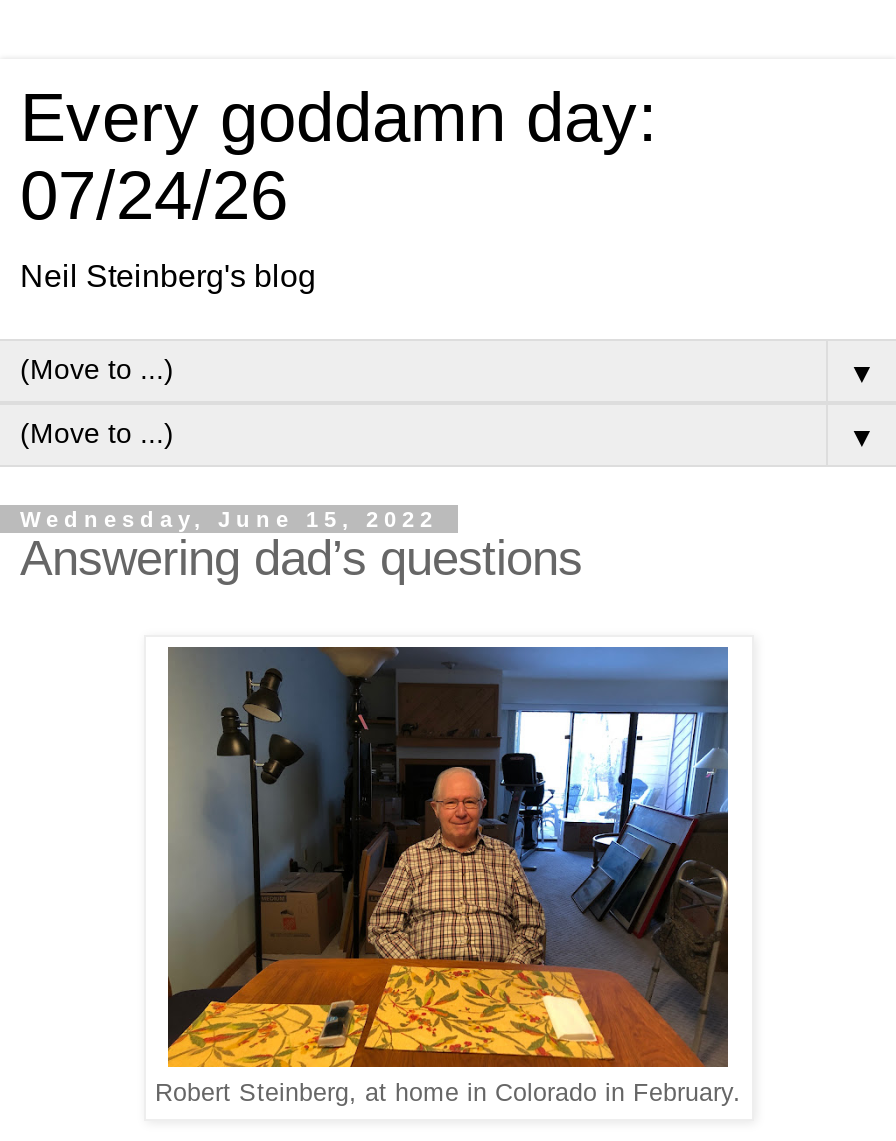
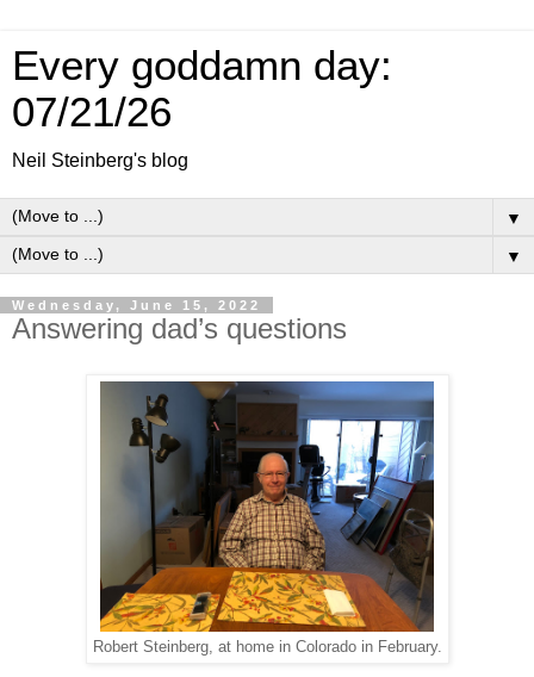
[20,157,288,233] 07/24/26 -> [12,89,172,135] 07/21/26

